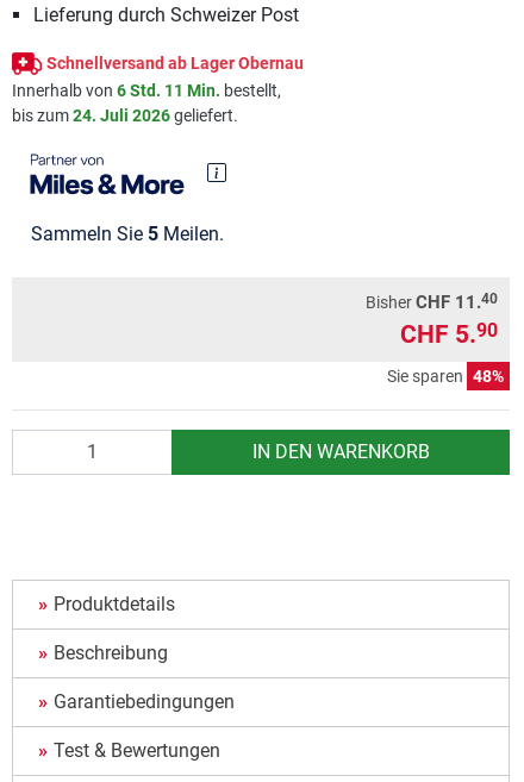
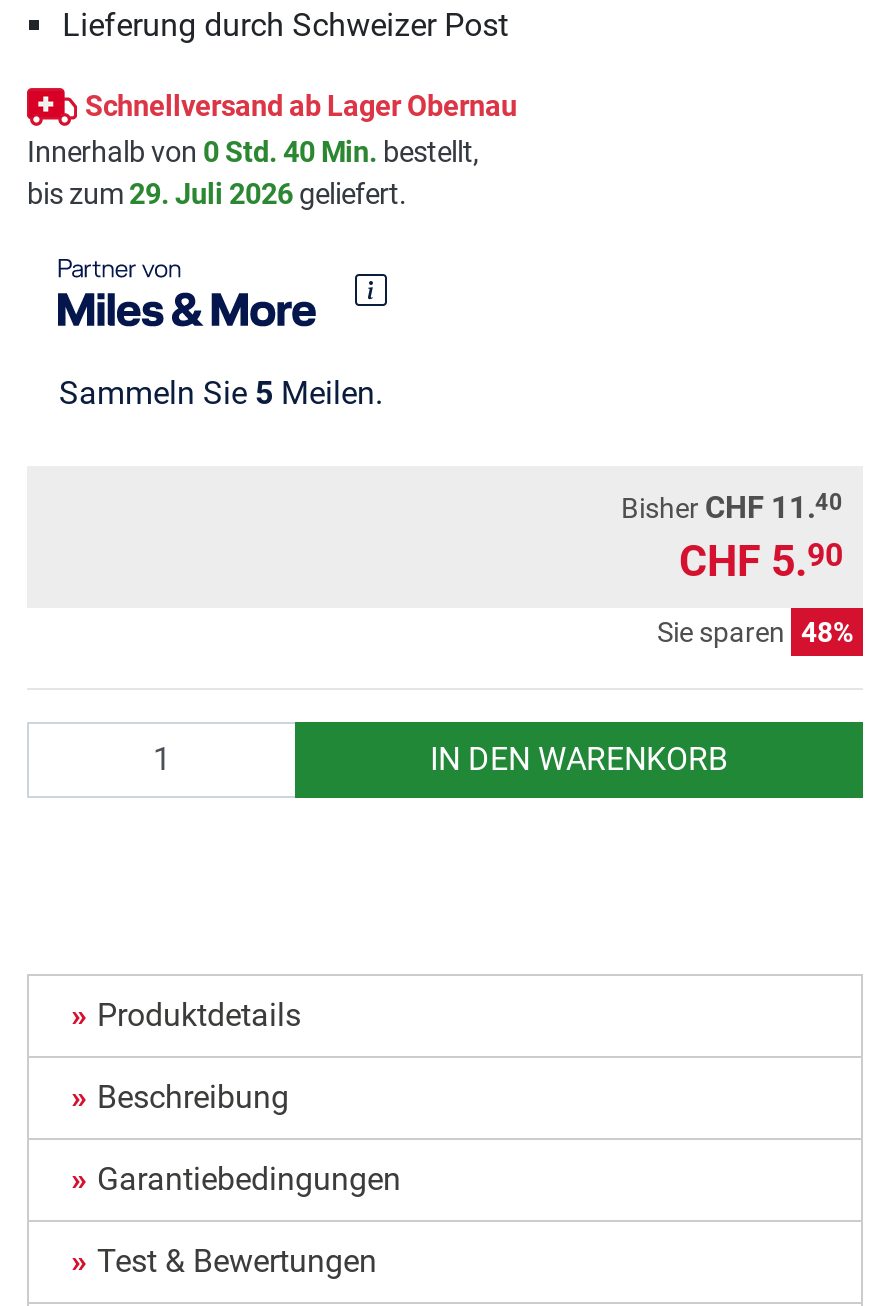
[12,81,281,101] Innerhalb von 6 Std. 11 Min. bestellt, -> [27,136,479,170] Innerhalb von 0 Std. 40 Min. bestellt,
[12,106,238,126] bis zum 24. Juli 2026 geliefert. -> [27,178,407,212] bis zum 29. Juli 2026 geliefert.

